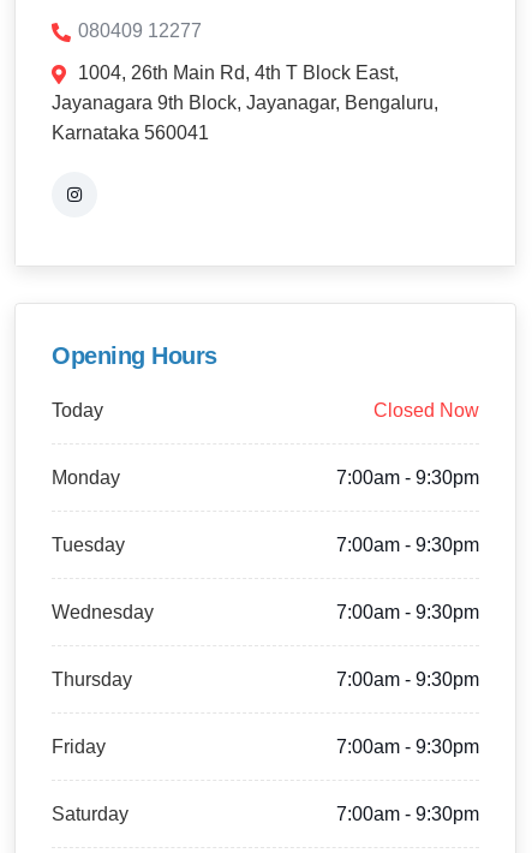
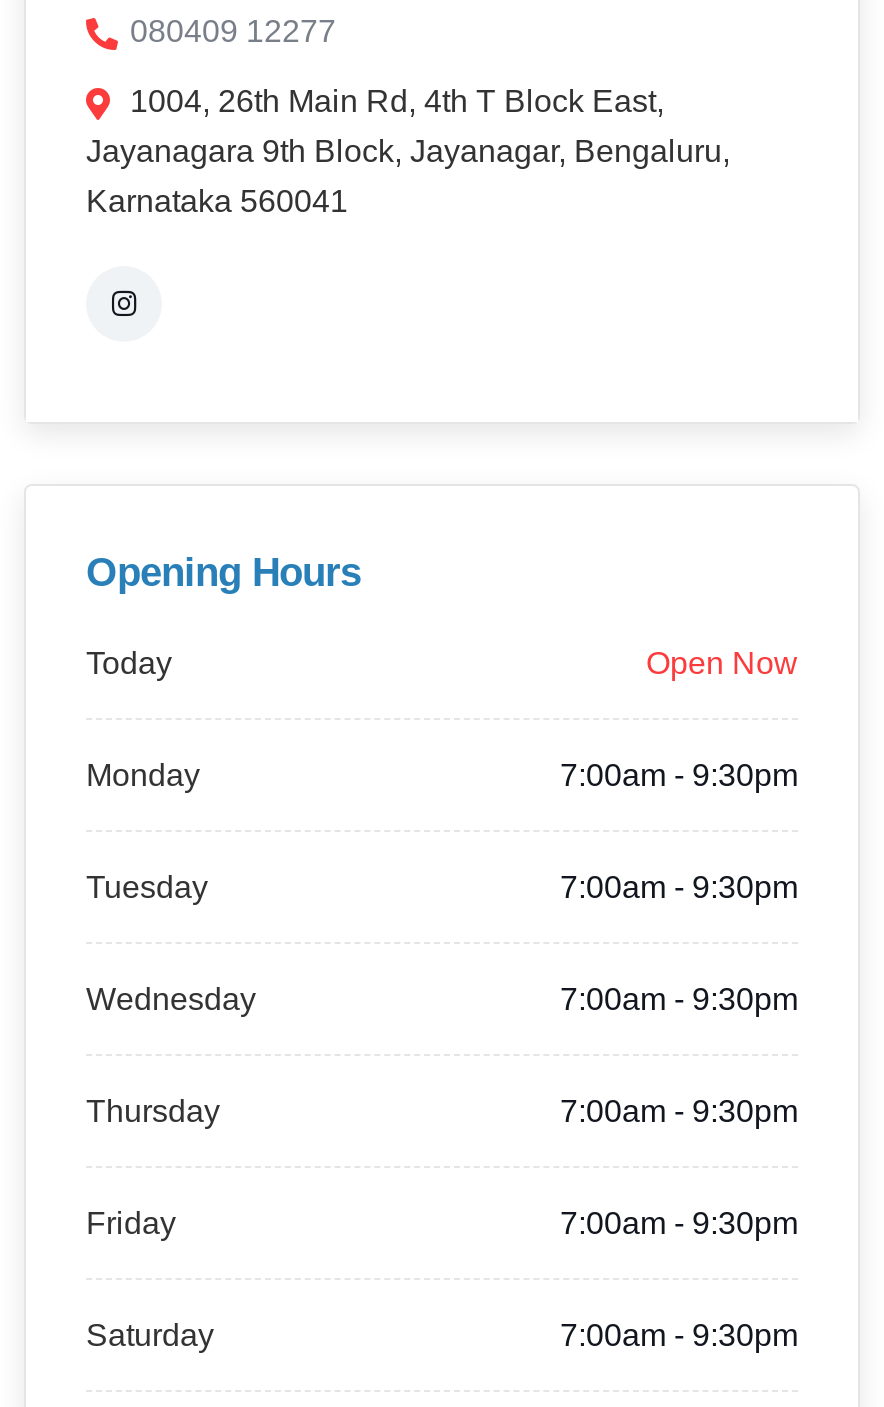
[373,400,479,420] Closed Now -> [646,646,798,680] Open Now

